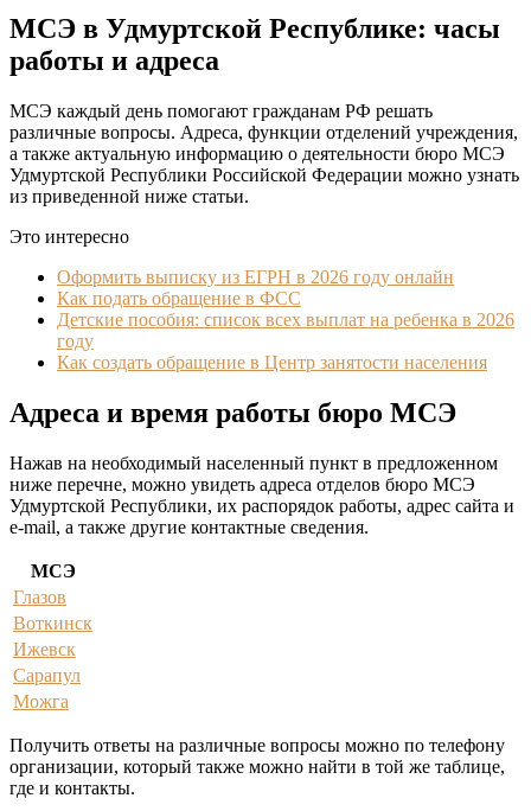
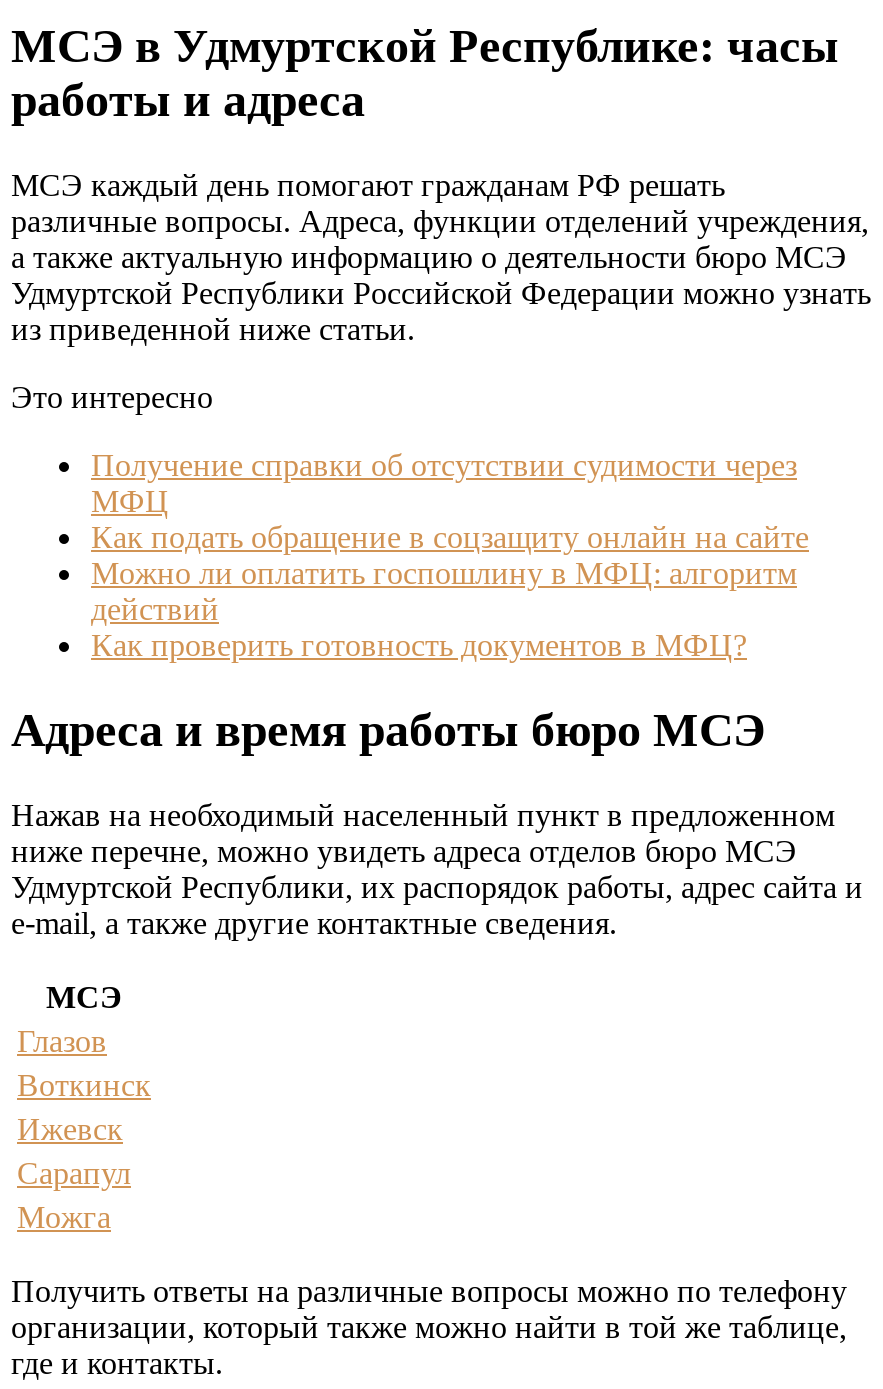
[57,267,514,372] Оформить выписку из ЕГРН в 2026 году онлайн | Как подать обращение в ФСС | Детские пособия: список всех выплат на ребенка в 2026 | году | Как создать обращение в Центр занятости населения -> [91,448,809,662] Получение справки об отсутствии судимости через | МФЦ | Как подать обращение в соцзащиту онлайн на сайте | Можно ли оплатить госпошлину в МФЦ: алгоритм | действий | Как проверить готовность документов в МФЦ?

